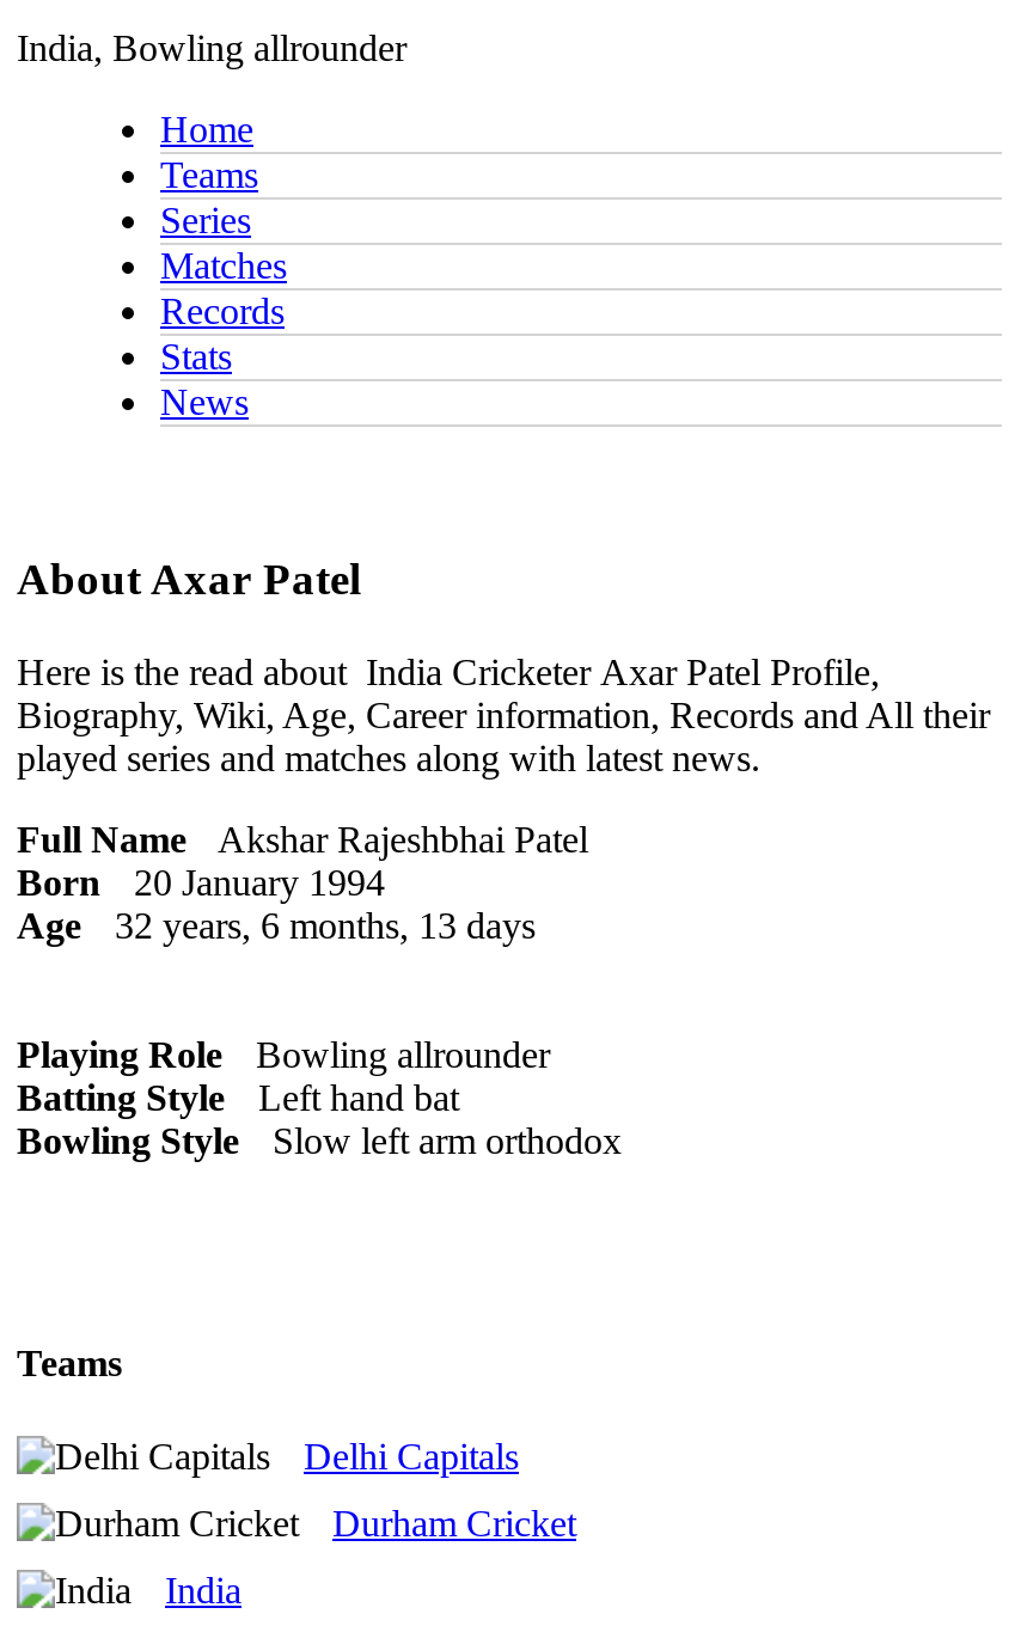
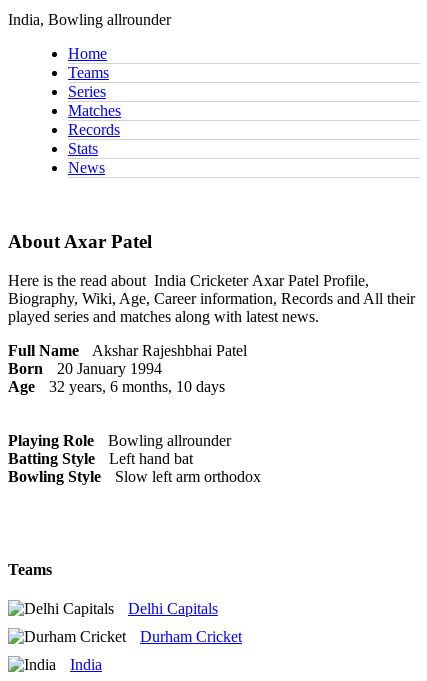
[115,905,536,945] 32 years, 6 months, 13 days -> [49,378,225,395] 32 years, 6 months, 10 days

